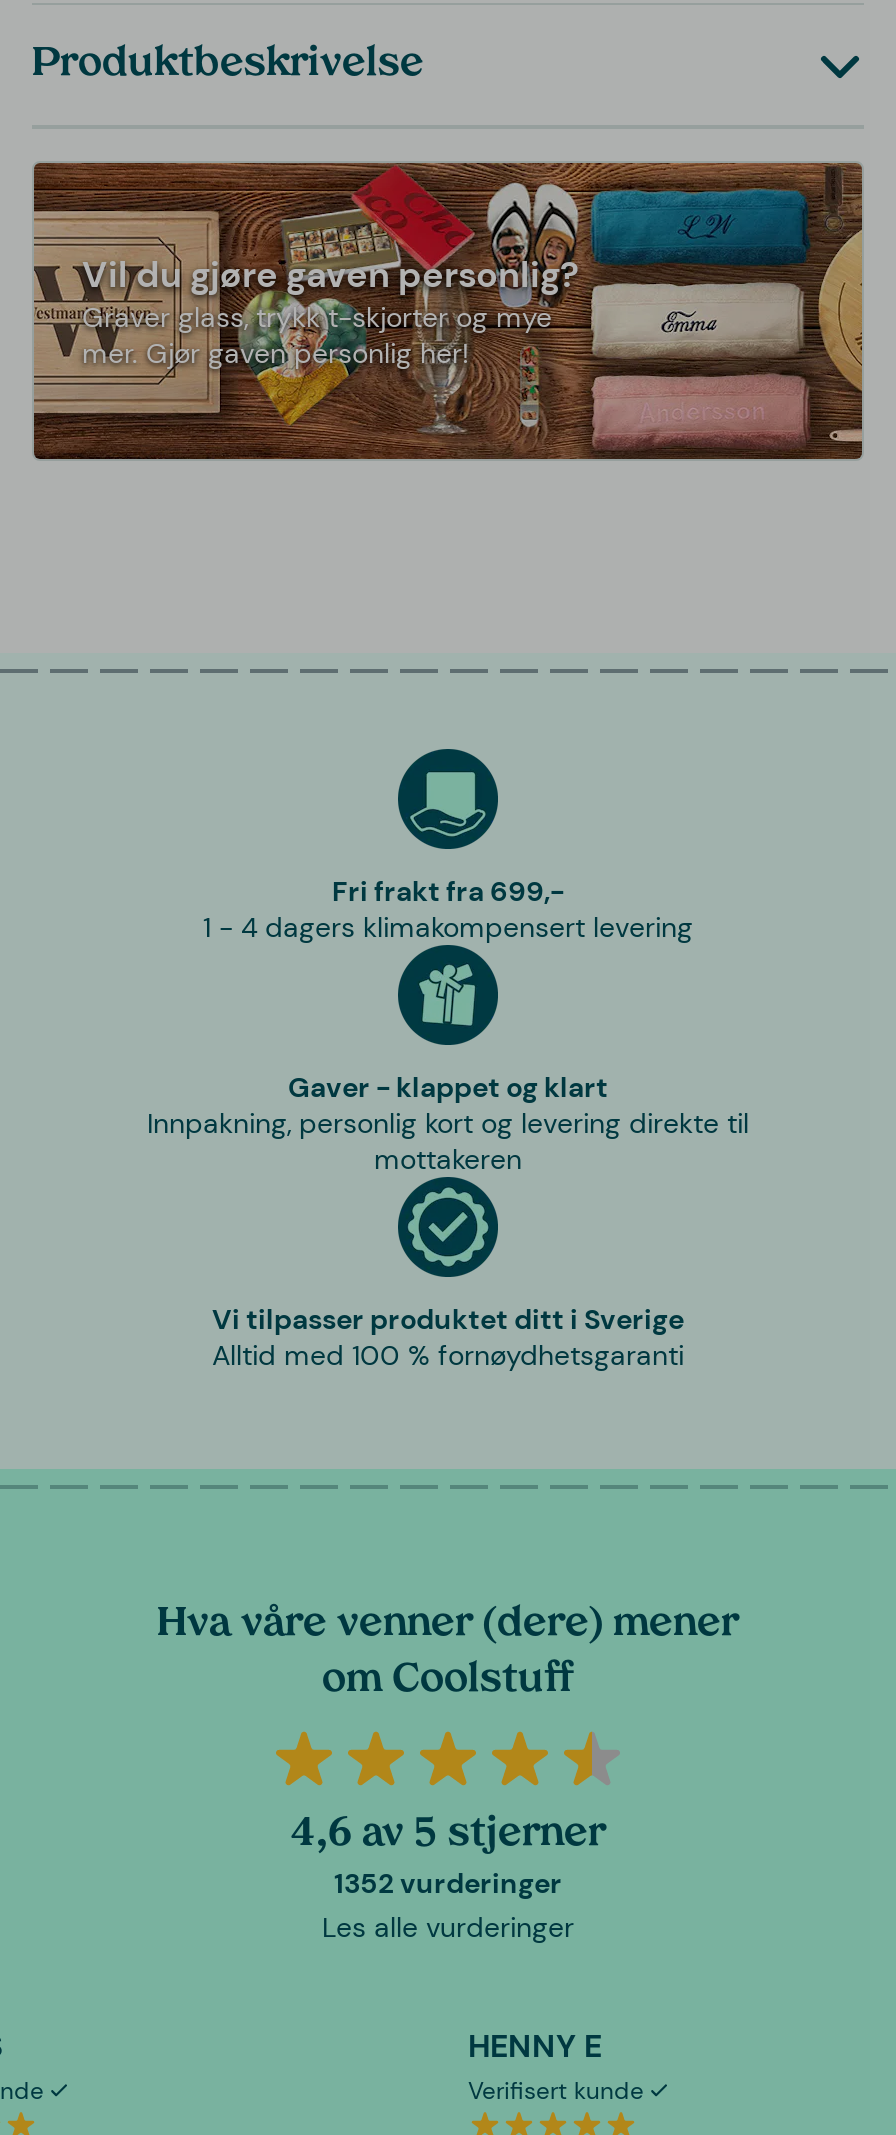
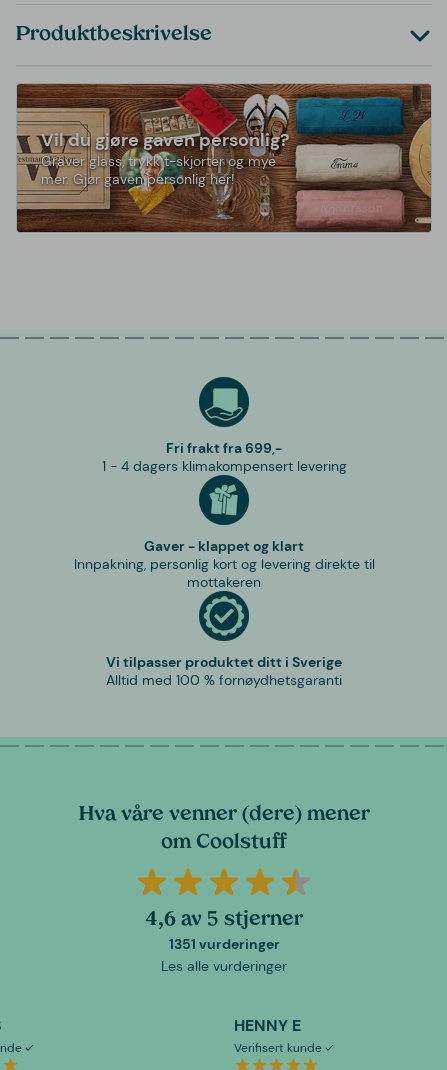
[334,1866,562,1902] 1352 vurderinger -> [168,935,279,953] 1351 vurderinger

